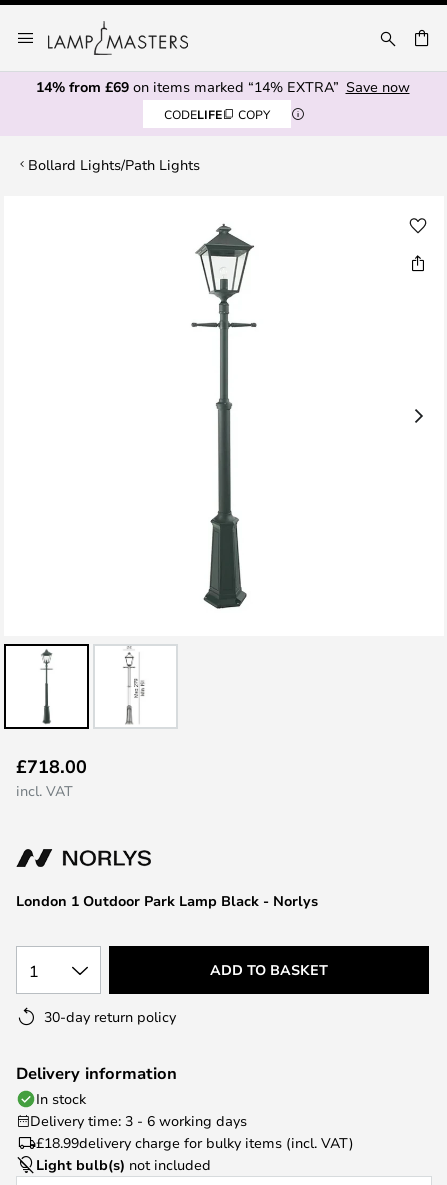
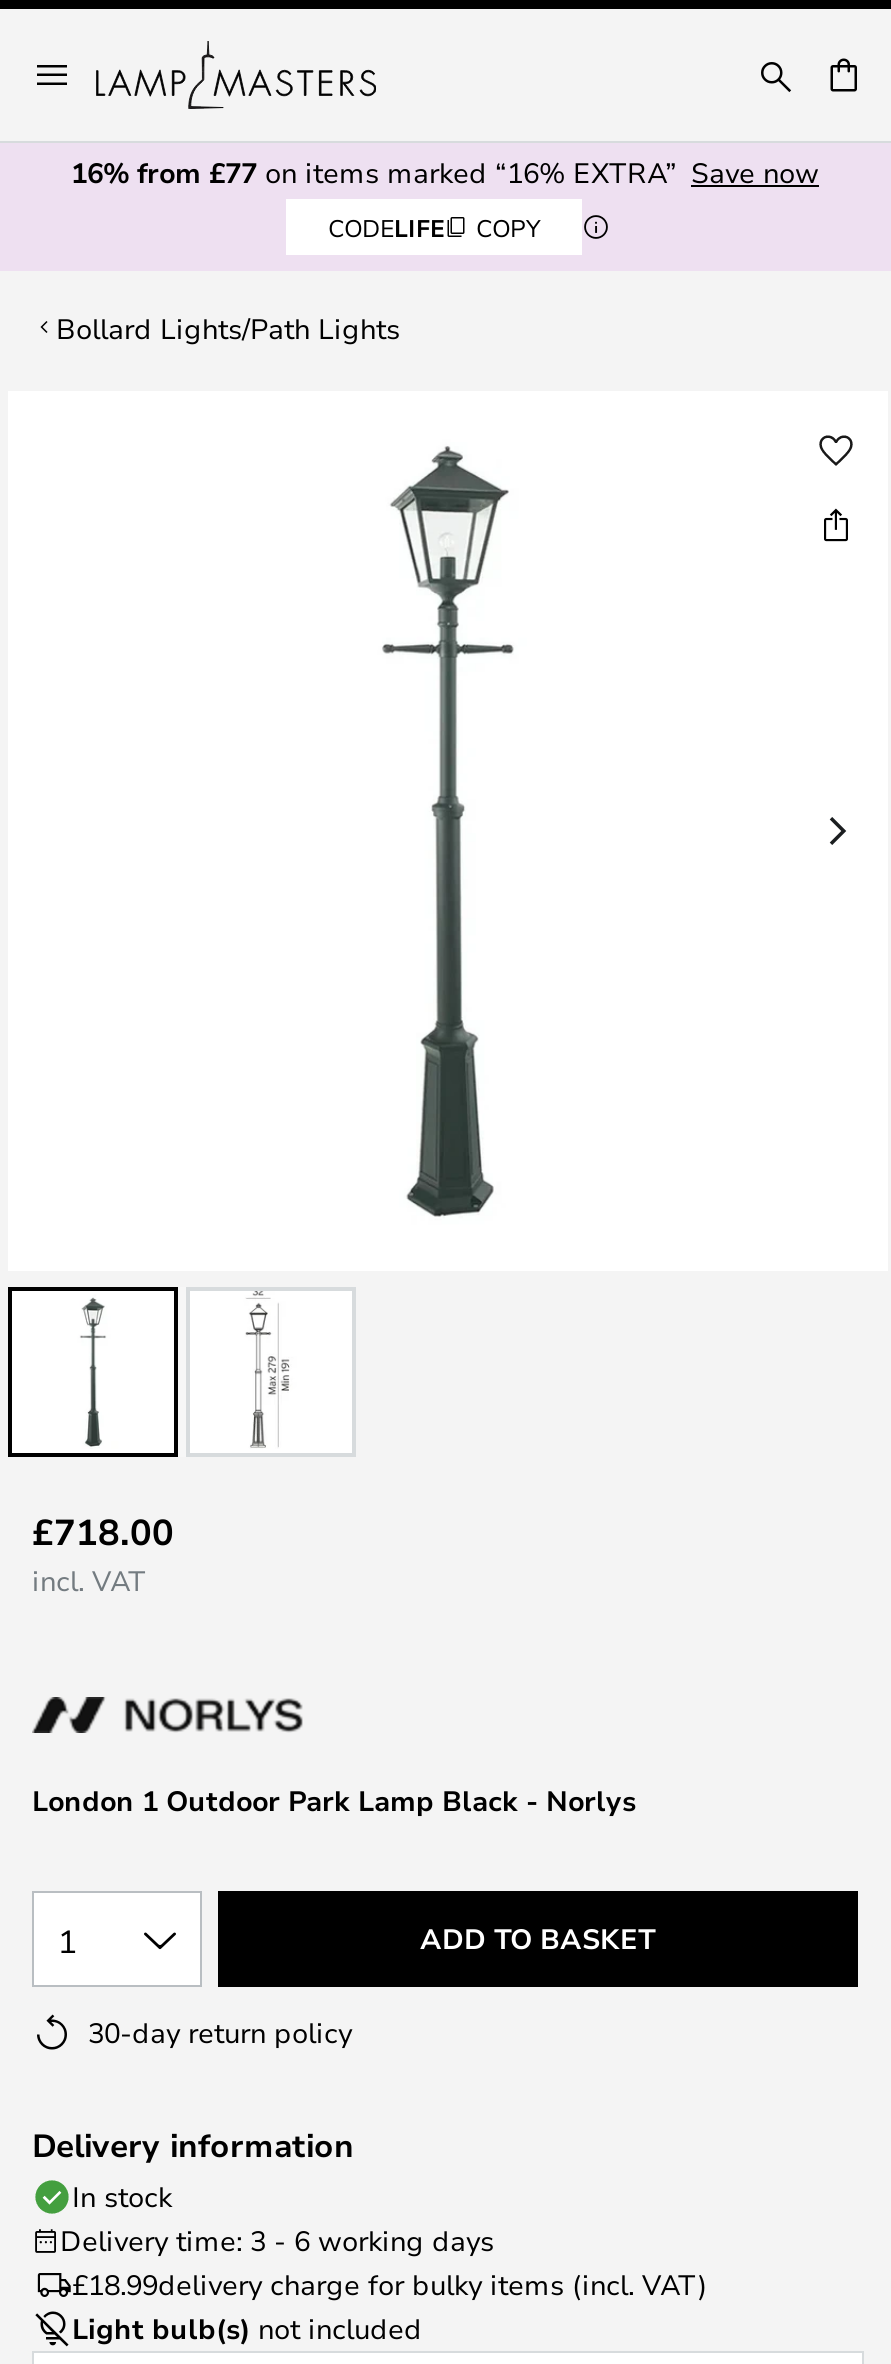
[35,77,409,96] 14% from £69 on items marked “14% EXTRA” Save now -> [71,153,819,191] 16% from £77 on items marked “16% EXTRA” Save now

